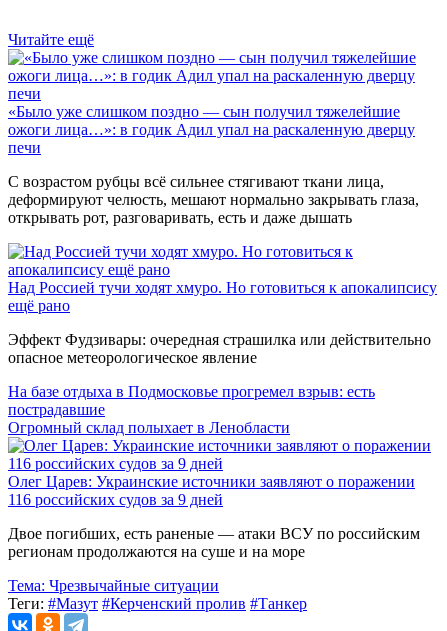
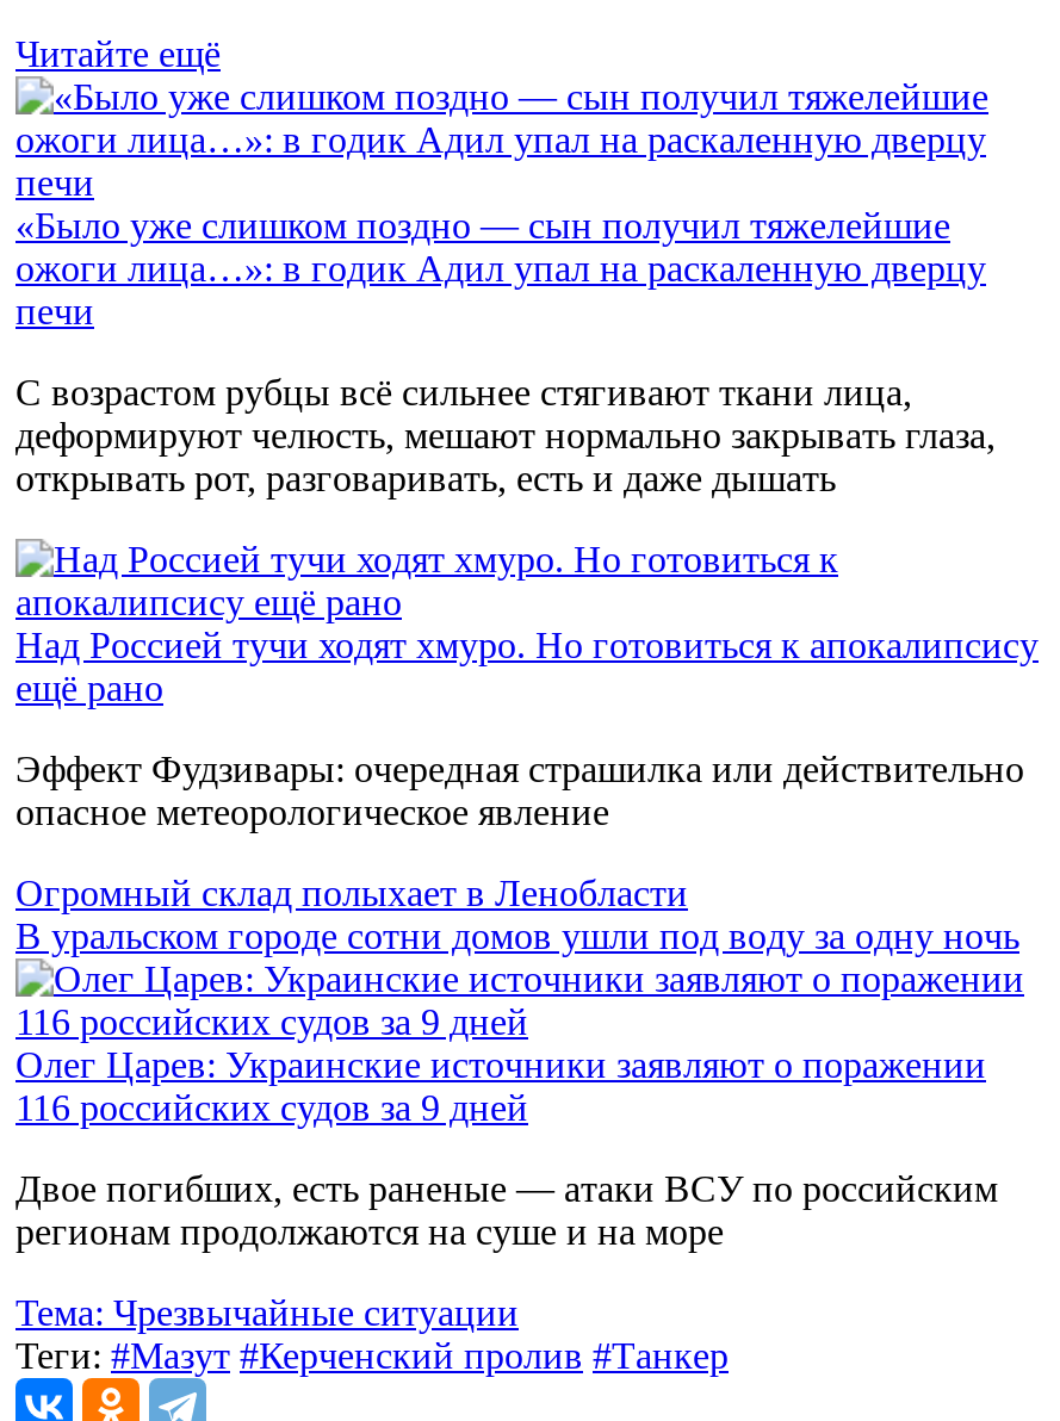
[8,383,375,418] На базе отдыха в Подмосковье прогремел взрыв: есть | пострадавшие -> none
moved [8,419,290,436] -> [16,873,688,914]: Огромный склад полыхает в Ленобласти
none -> [16,916,1019,957] В уральском городе сотни домов ушли под воду за одну ночь

